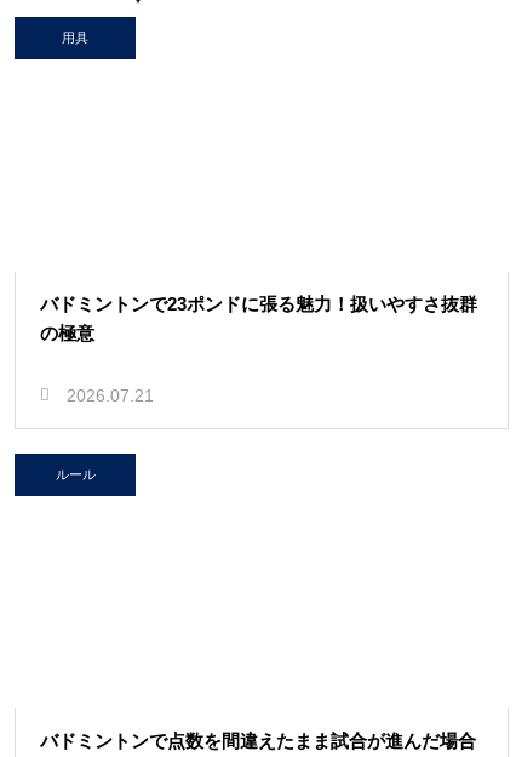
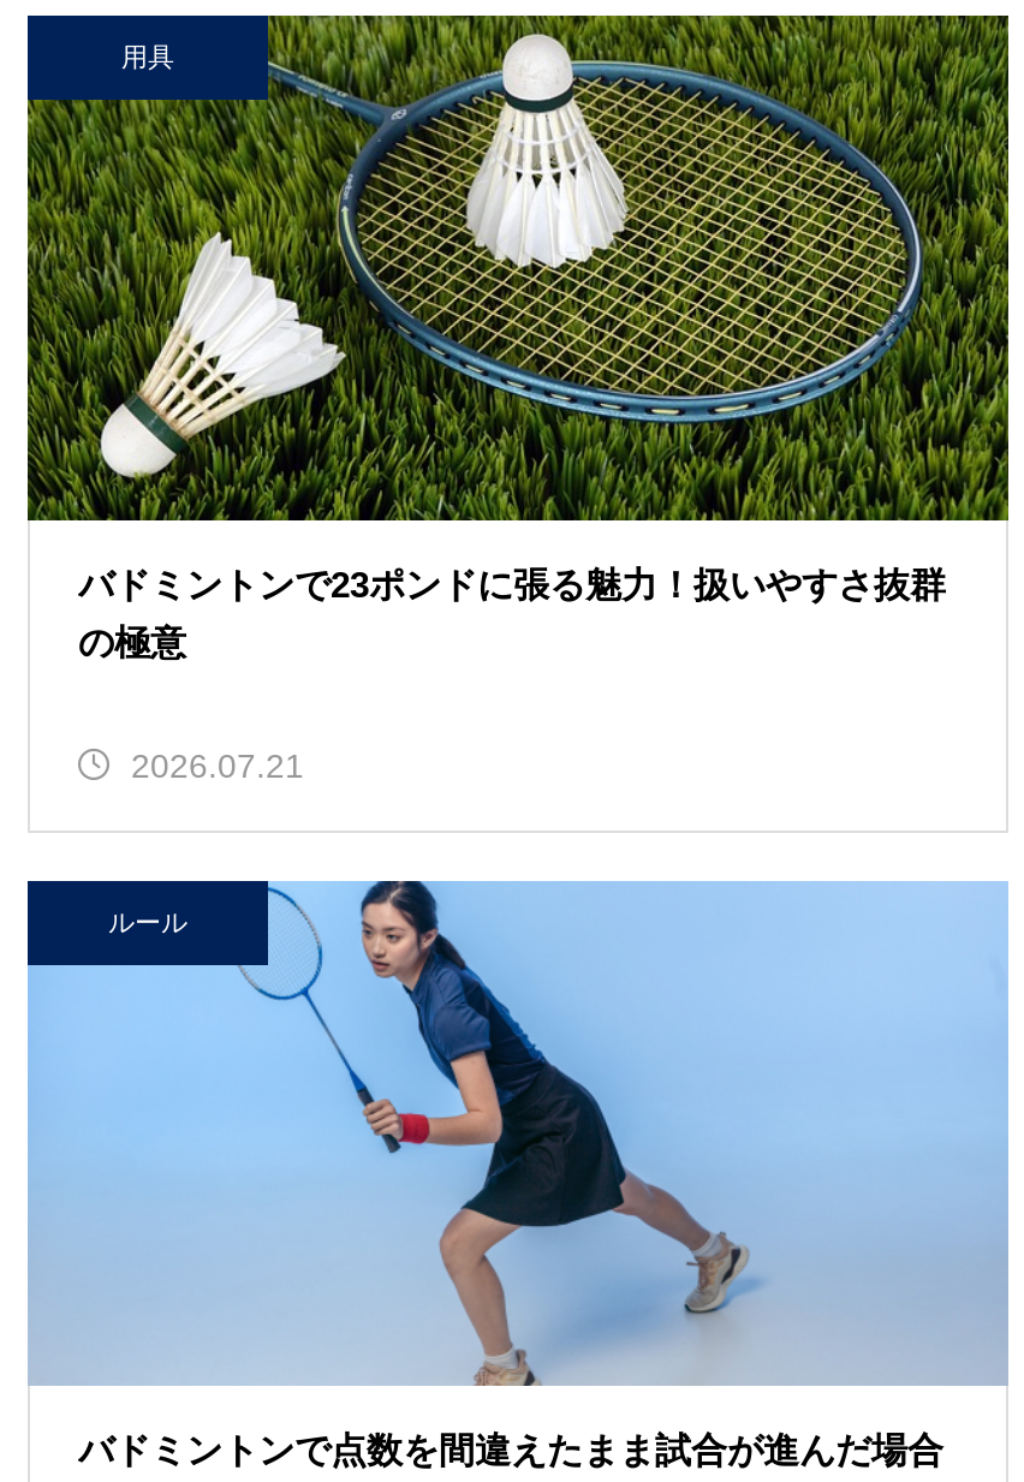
none -> [25,13,1011,523] [image]
none -> [25,879,1011,1388] [image]

